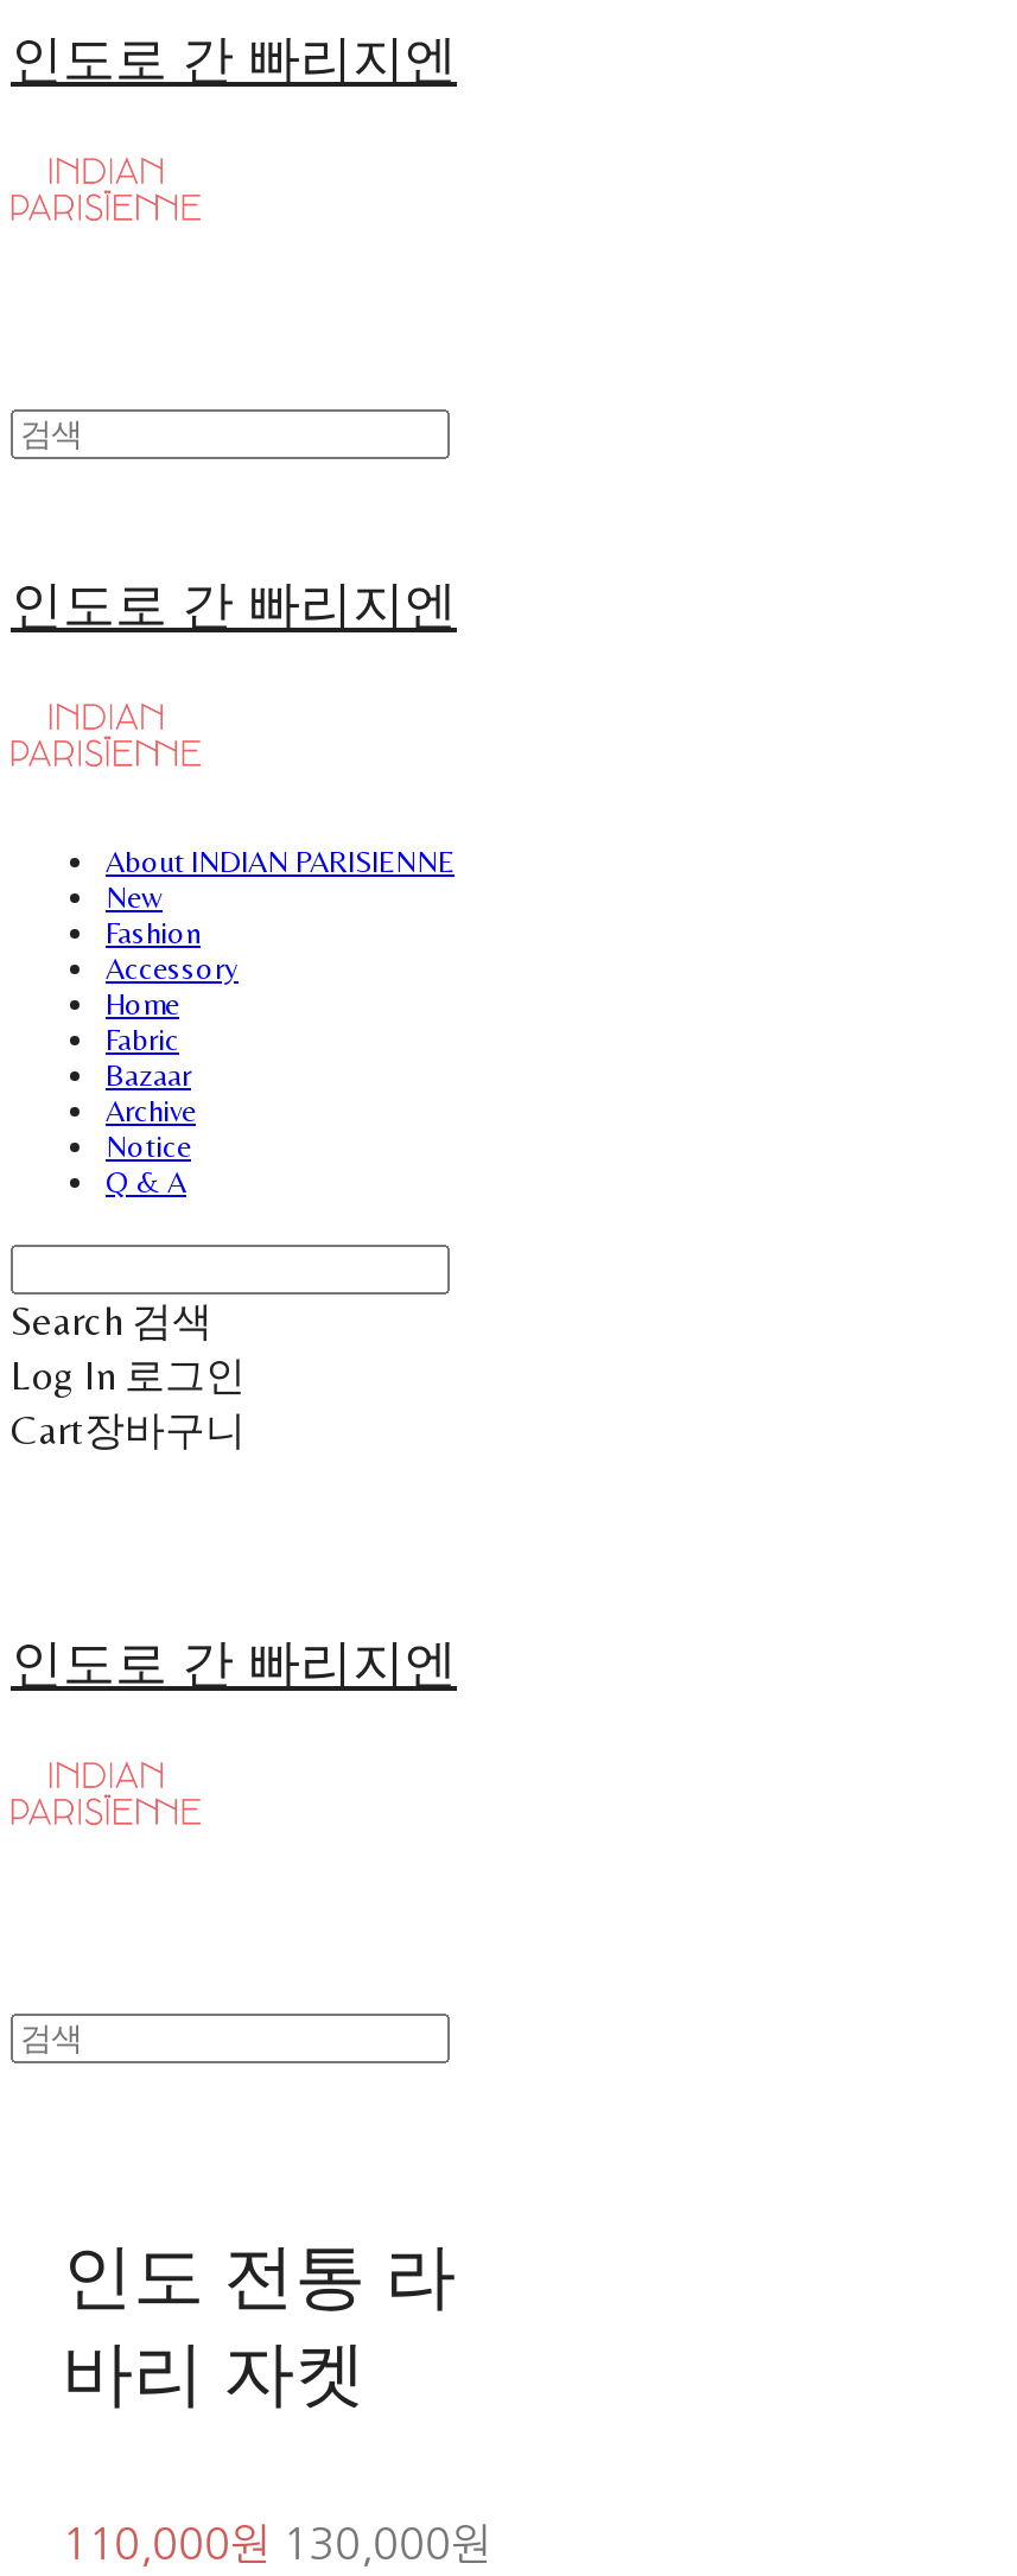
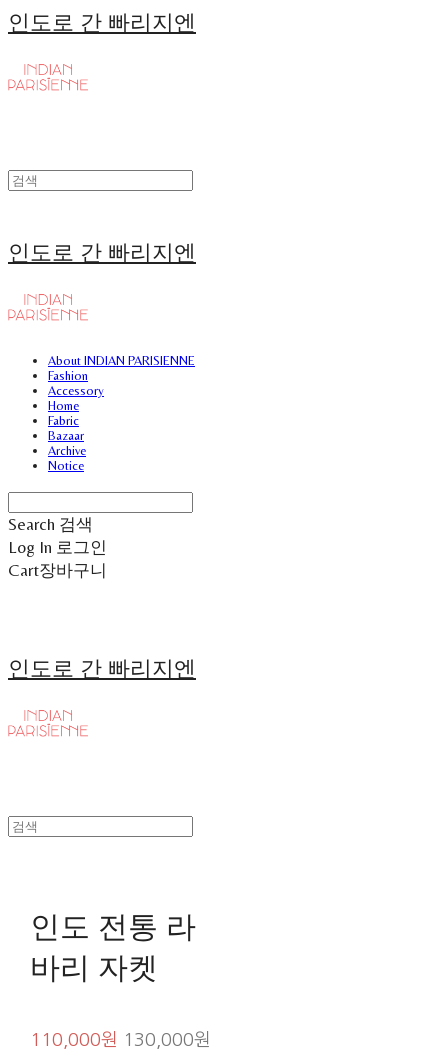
[106,879,163,915] New -> none
[106,1164,186,1200] Q & A -> none

